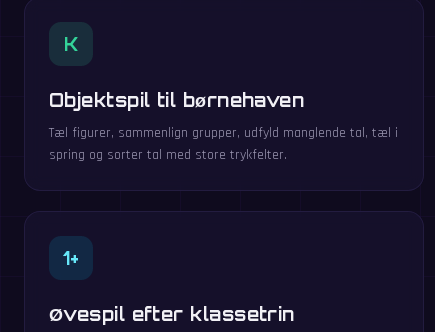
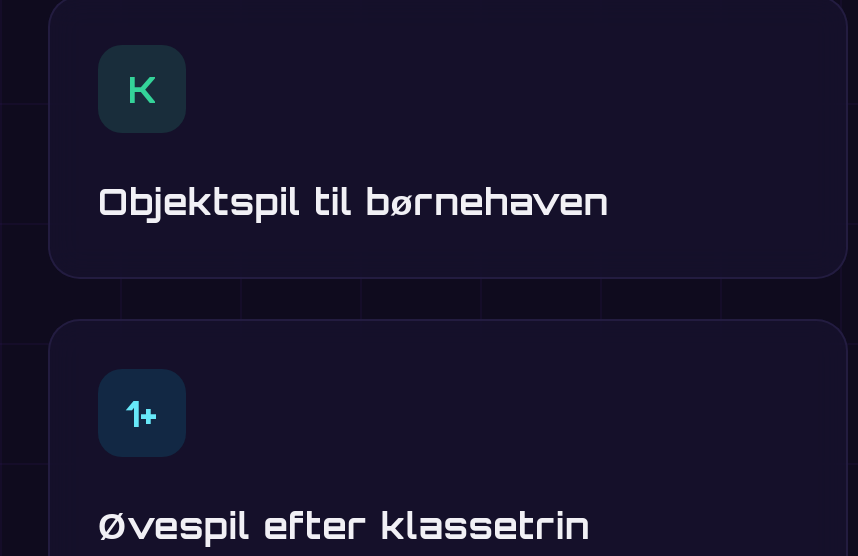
[49,124,398,164] Tæl figurer, sammenlign grupper, udfyld manglende tal, tæl i | spring og sorter tal med store trykfelter. -> none

